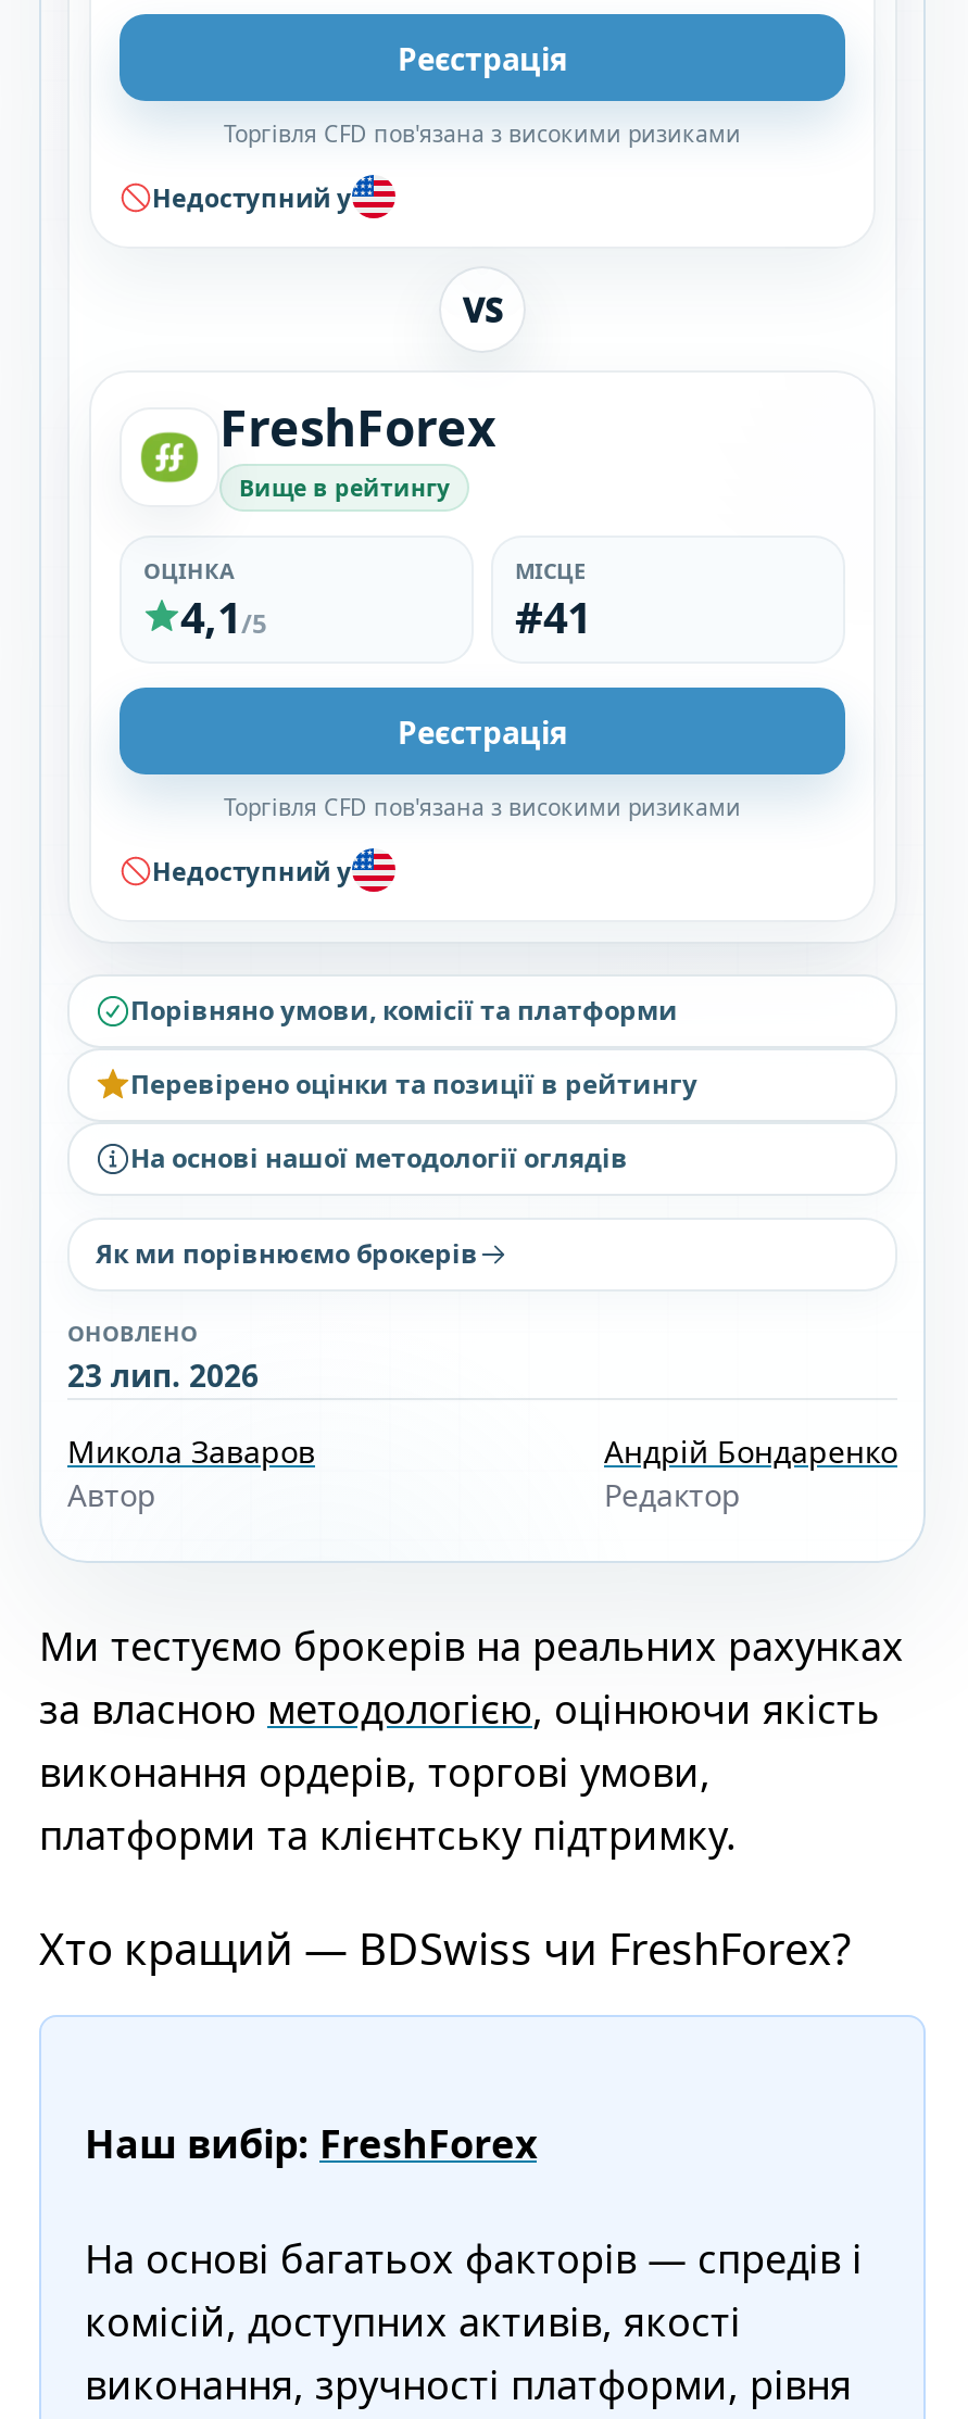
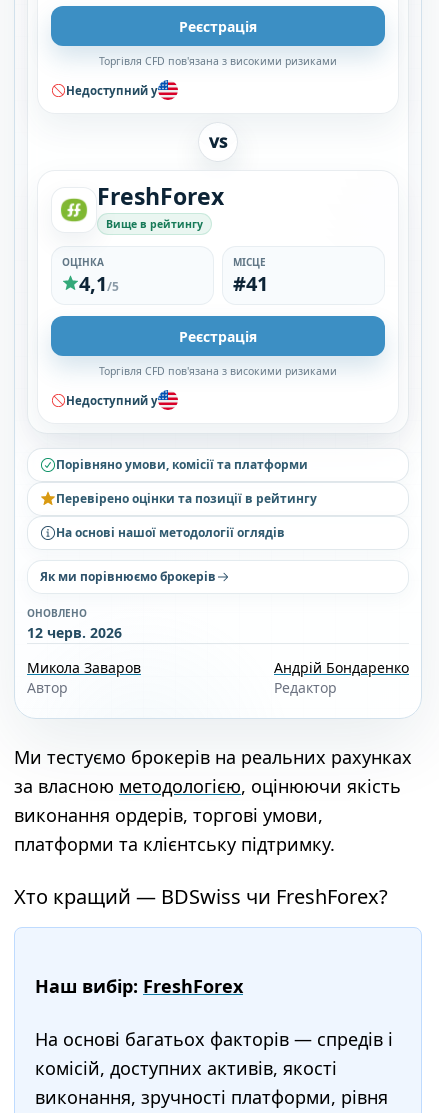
[67,1355,259,1396] 23 лип. 2026 -> [27,623,122,642] 12 черв. 2026

